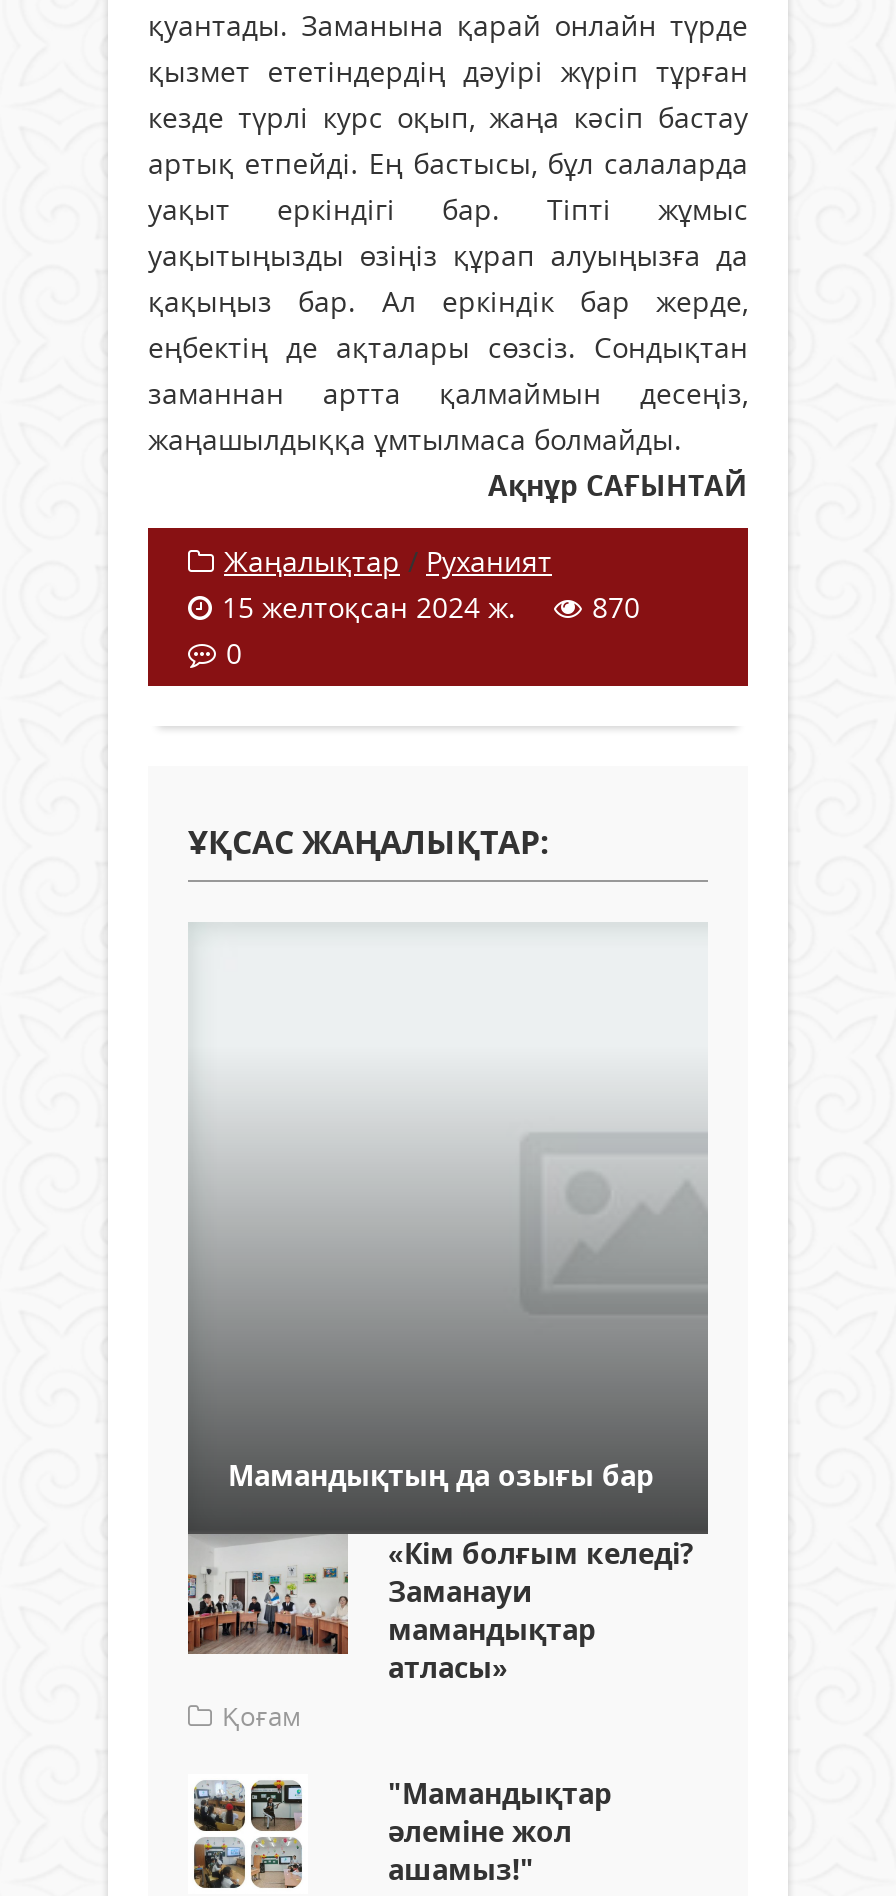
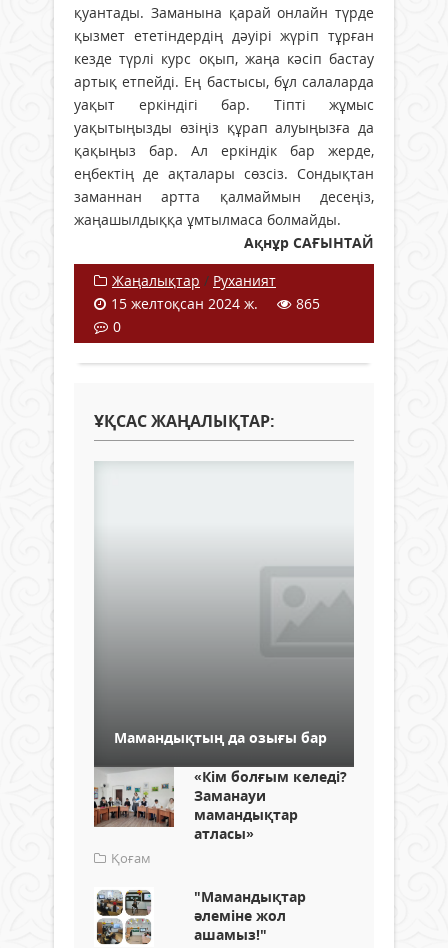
[222,587,640,625] 15 желтоқсан 2024 ж. 870 -> [111,294,320,313] 15 желтоқсан 2024 ж. 865

